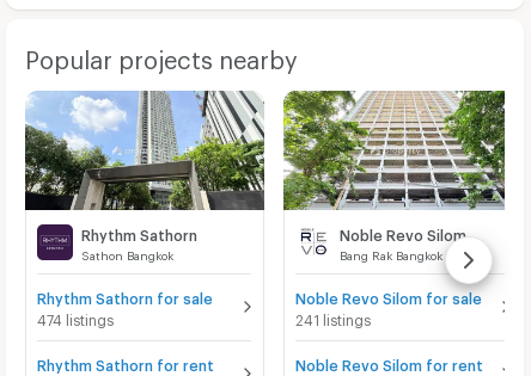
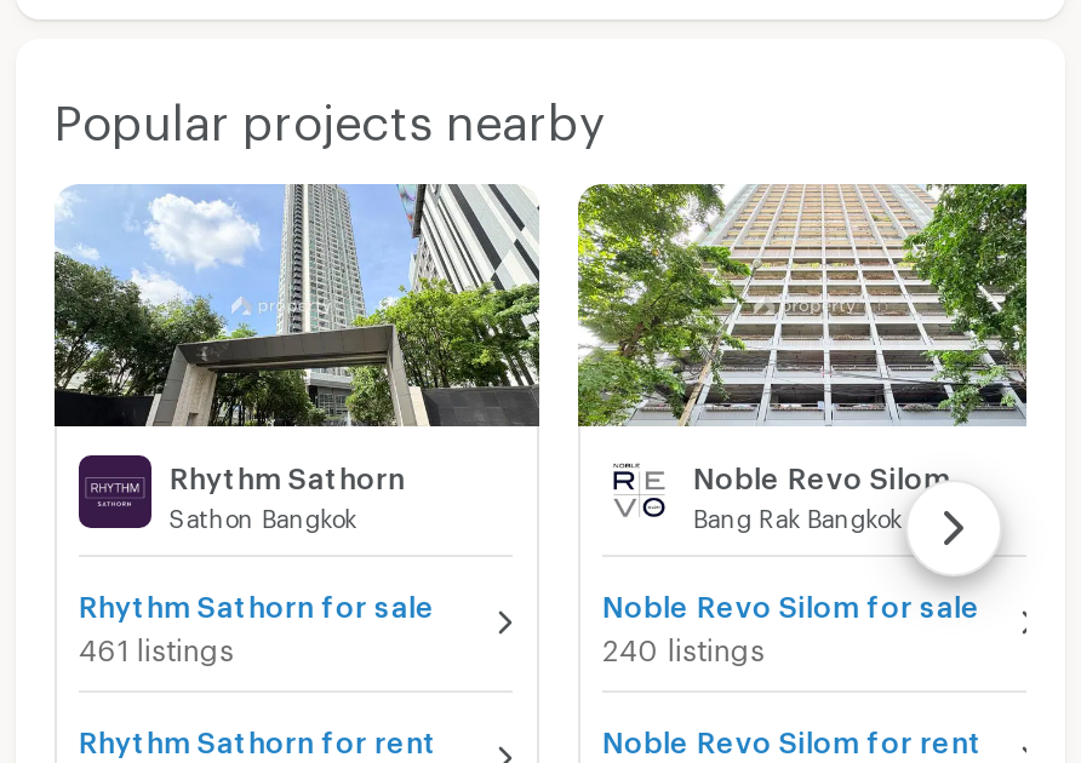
[37,312,113,324] 474 listings -> [79,633,234,657] 461 listings
[295,312,371,324] 241 listings -> [602,633,764,657] 240 listings

